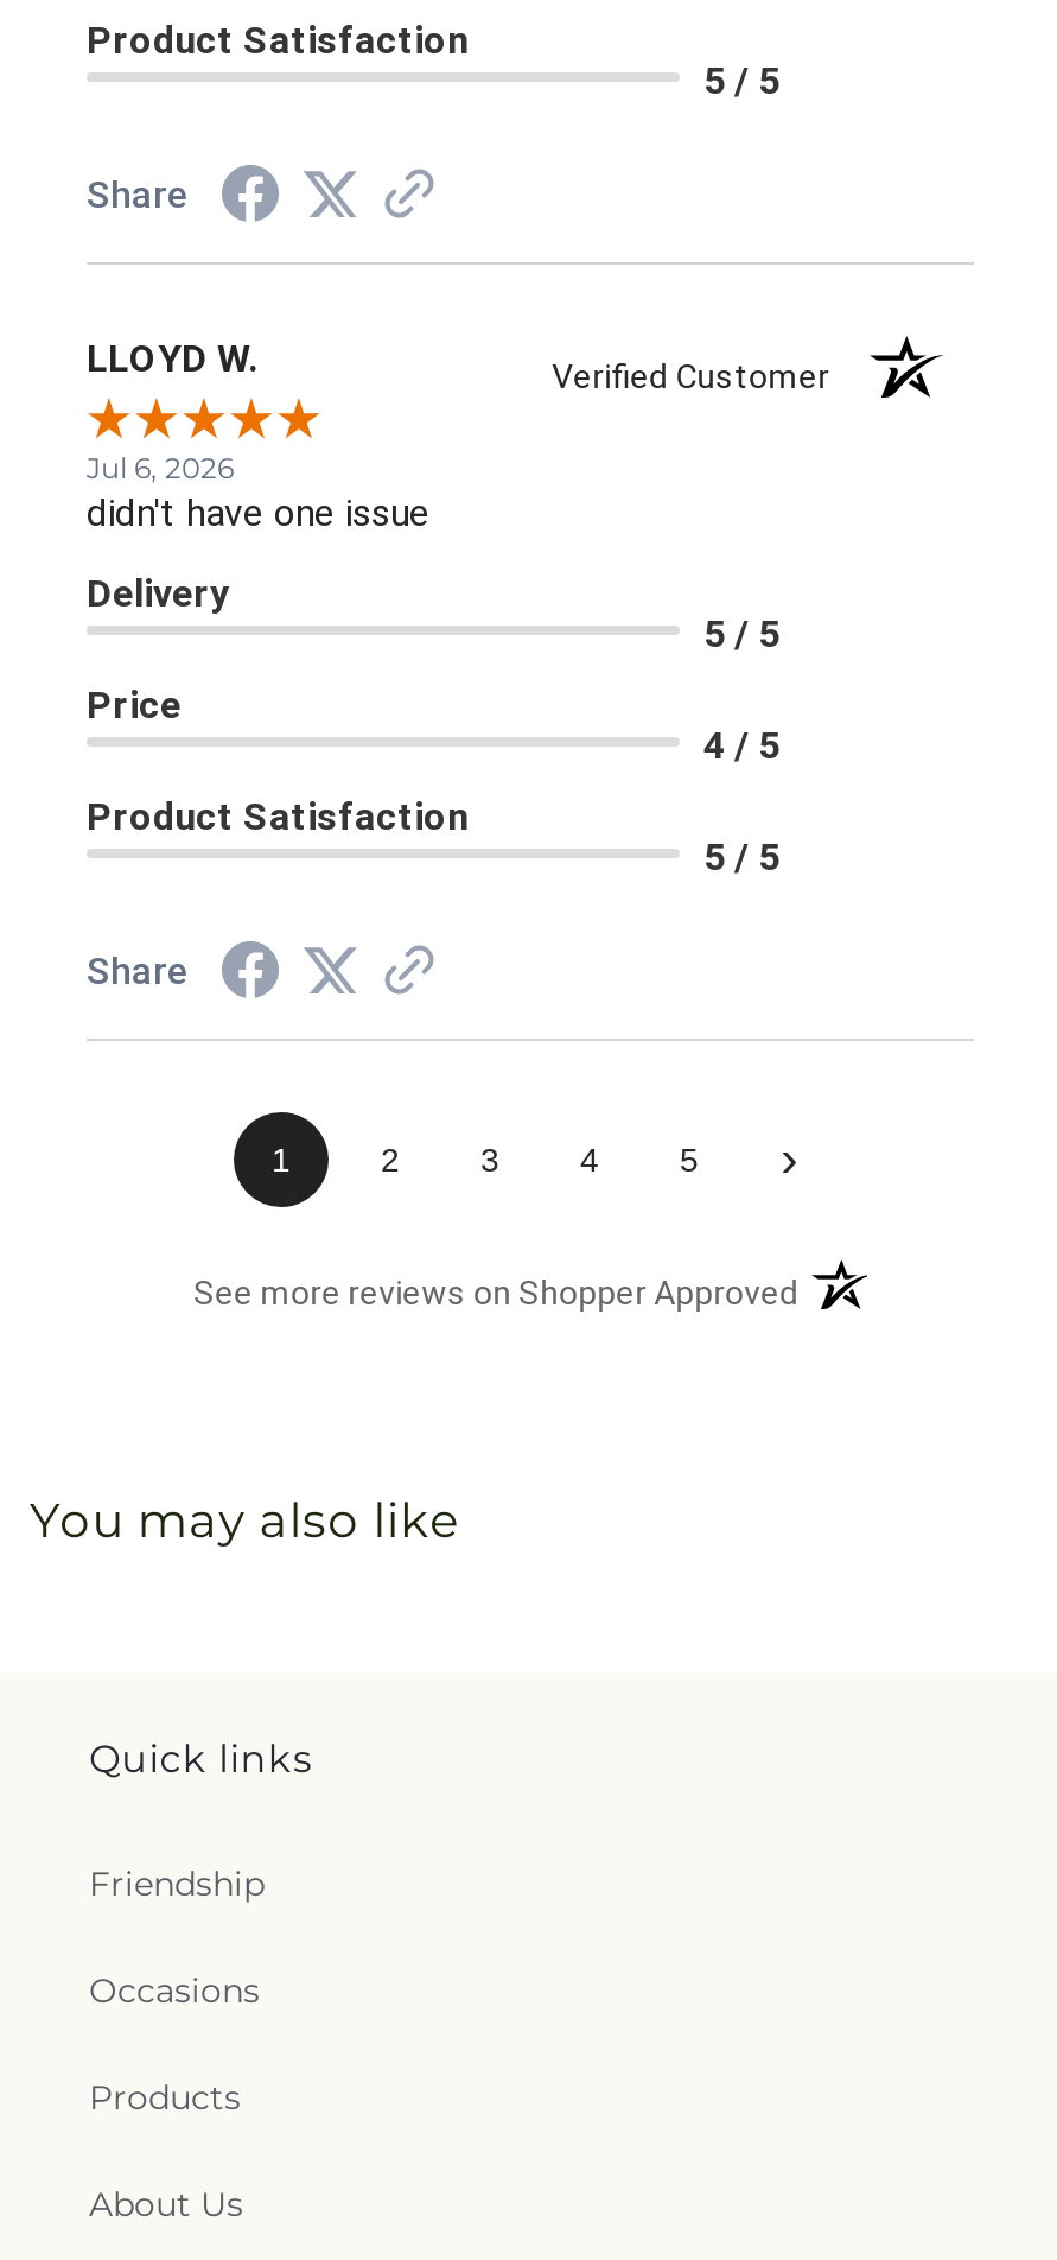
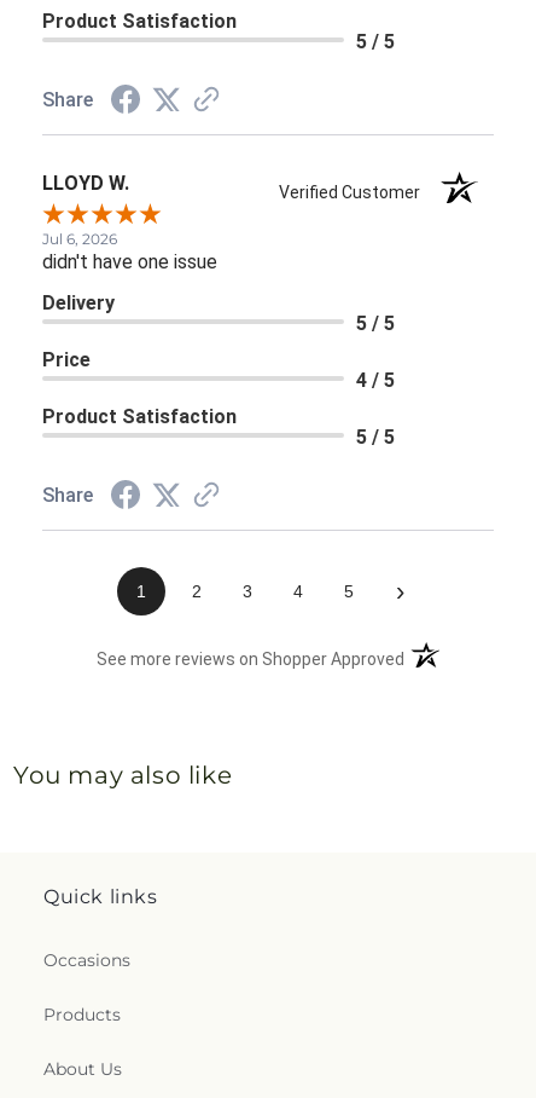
[89,1862,265,1905] Friendship -> none

